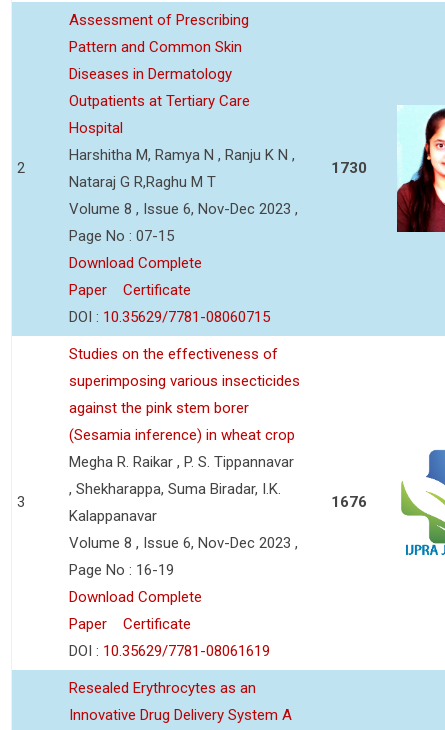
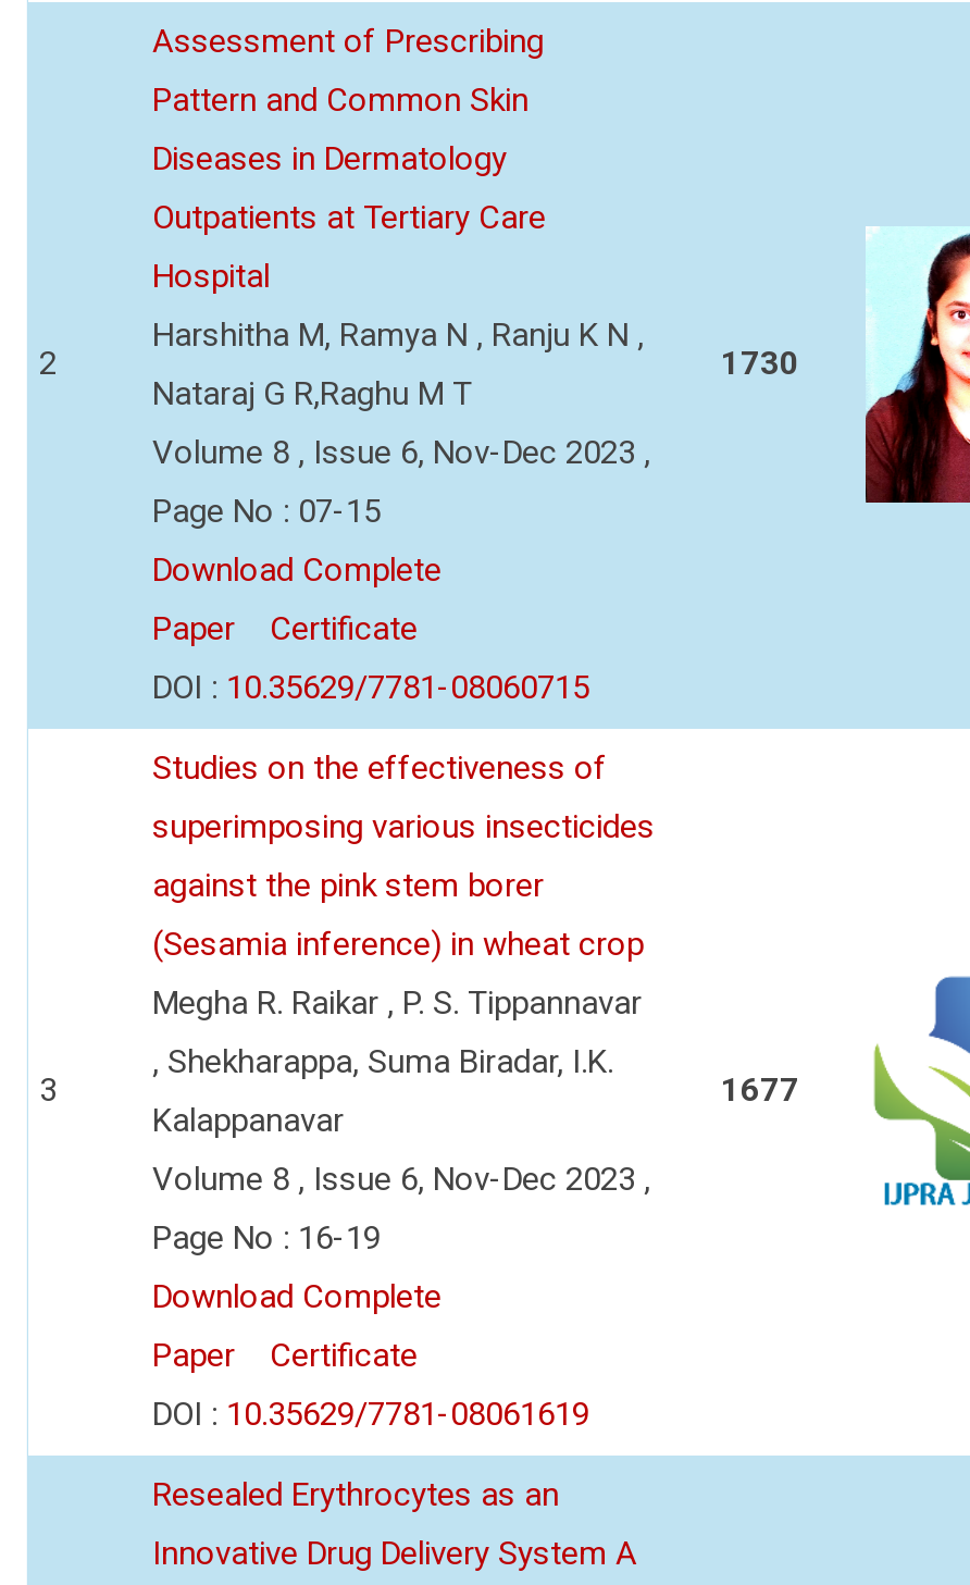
[330,493,366,511] 1676 -> [721,1070,799,1109] 1677

